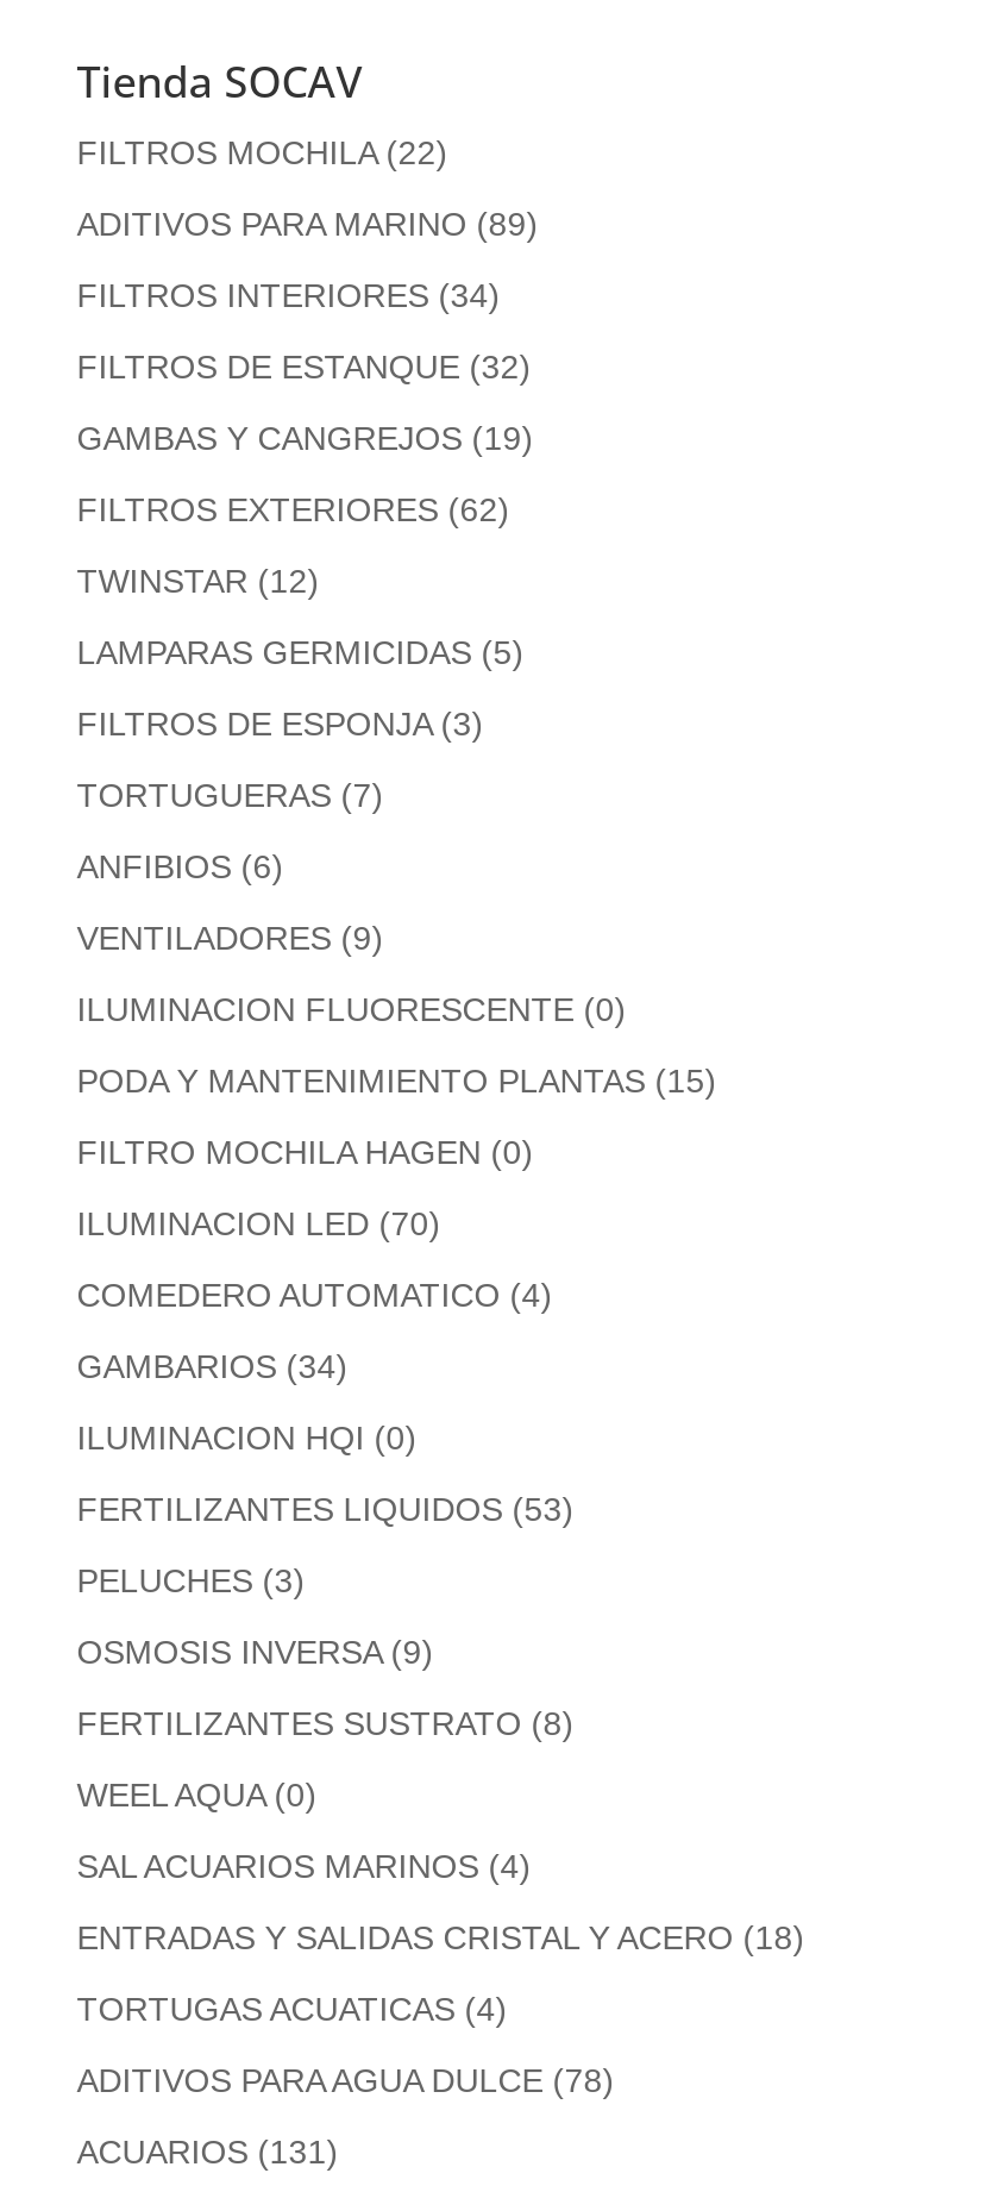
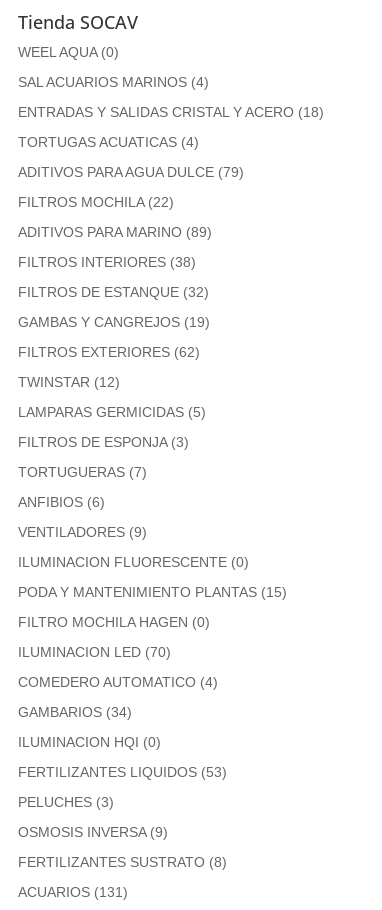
none -> [18,164,244,180] ADITIVOS PARA AGUA DULCE (79)
moved [77,134,538,243] -> [18,194,212,240]: FILTROS MOCHILA (22) | ADITIVOS PARA MARINO (89)
[77,276,500,314] FILTROS INTERIORES (34) -> [18,254,196,270] FILTROS INTERIORES (38)
moved [77,348,717,1742] -> [18,284,287,870]: FILTROS DE ESTANQUE (32) | GAMBAS Y CANGREJOS (19) | FILTROS EXTERIORES (62) | ... | OSMOSIS INVERSA (9) | FERTILIZANTES SUSTRATO (8)
moved [77,1776,805,2028] -> [18,44,324,150]: WEEL AQUA (0) | SAL ACUARIOS MARINOS (4) | ENTRADAS Y SALIDAS CRISTAL Y ACERO (18) | TORTUGAS ACUATICAS (4)
[77,2061,615,2099] ADITIVOS PARA AGUA DULCE (78) -> none

